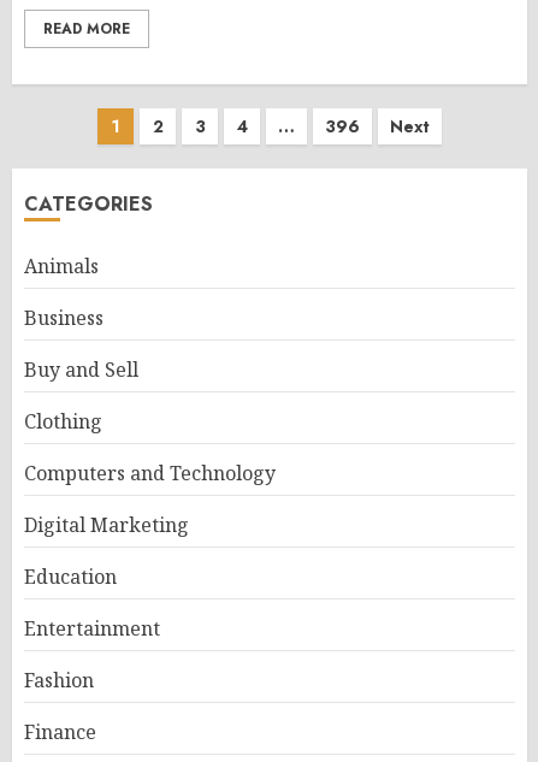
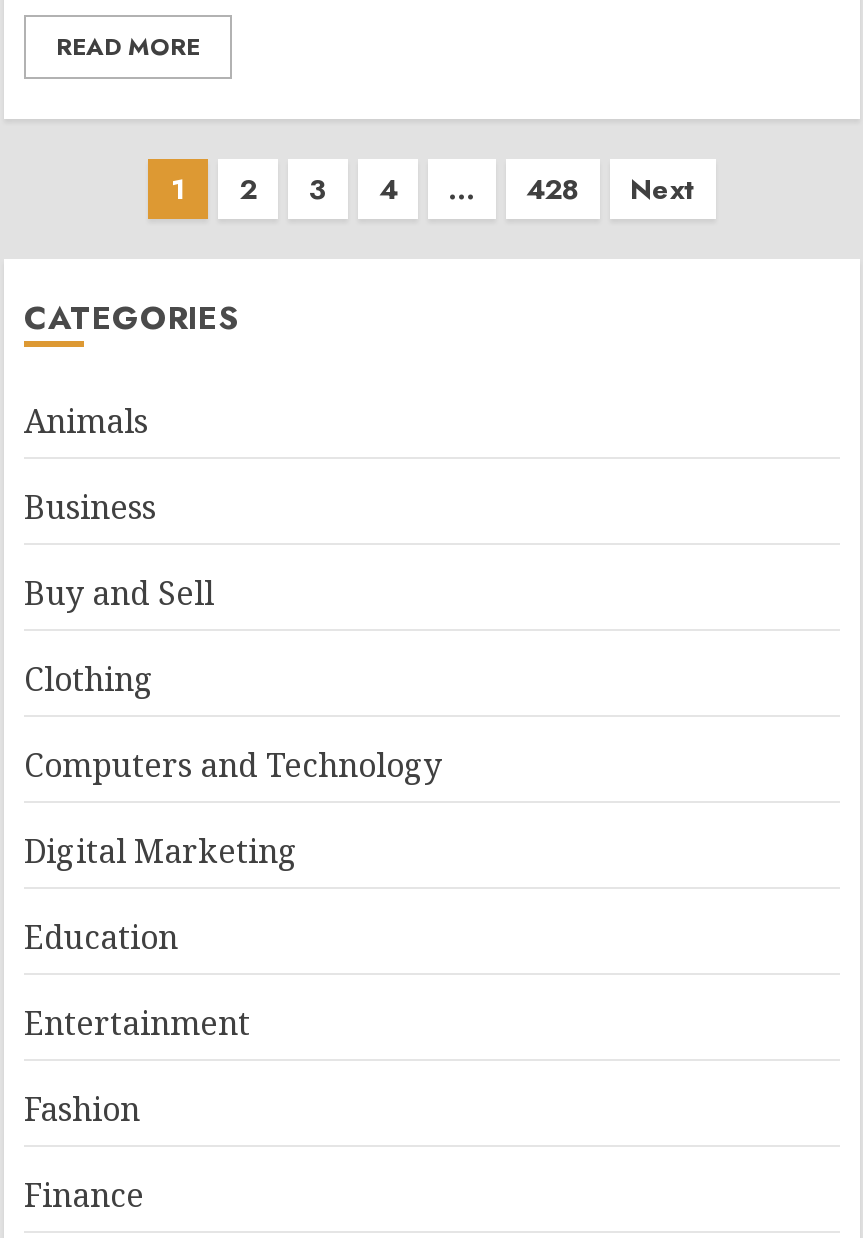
[325,114,360,138] 396 -> [526,169,580,209] 428

